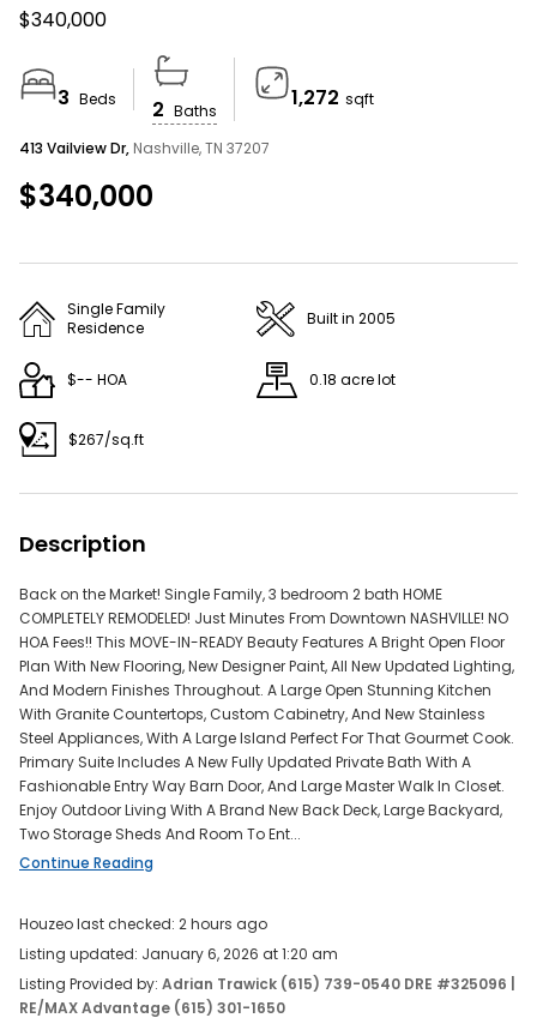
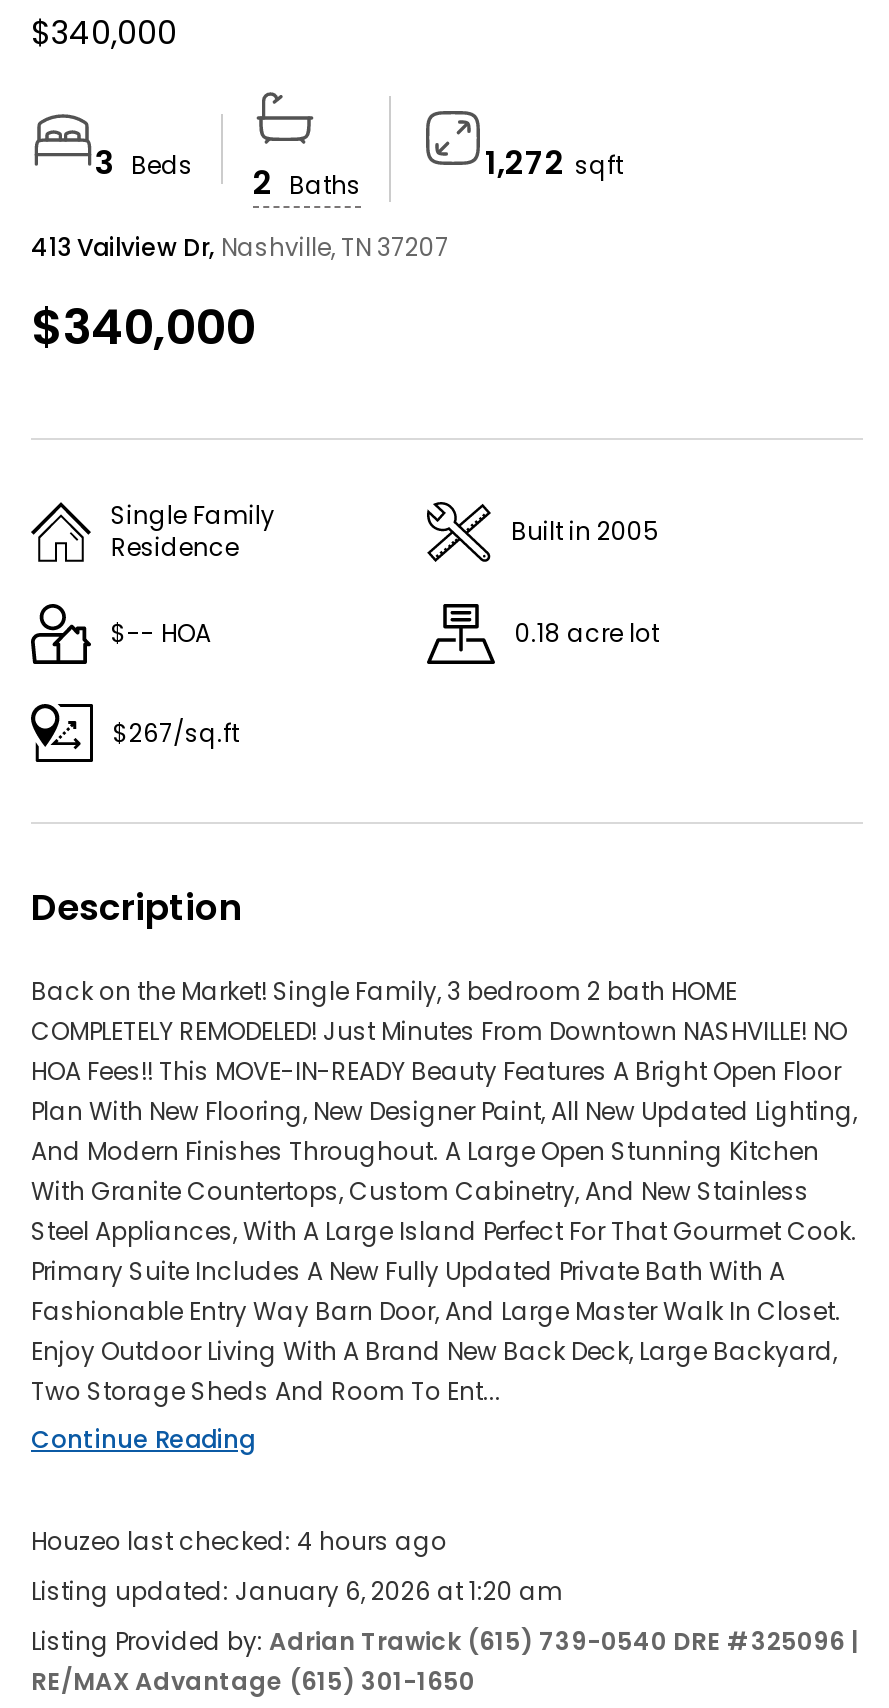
[19,914,267,934] Houzeo last checked: 2 hours ago -> [31,1524,447,1558] Houzeo last checked: 4 hours ago

